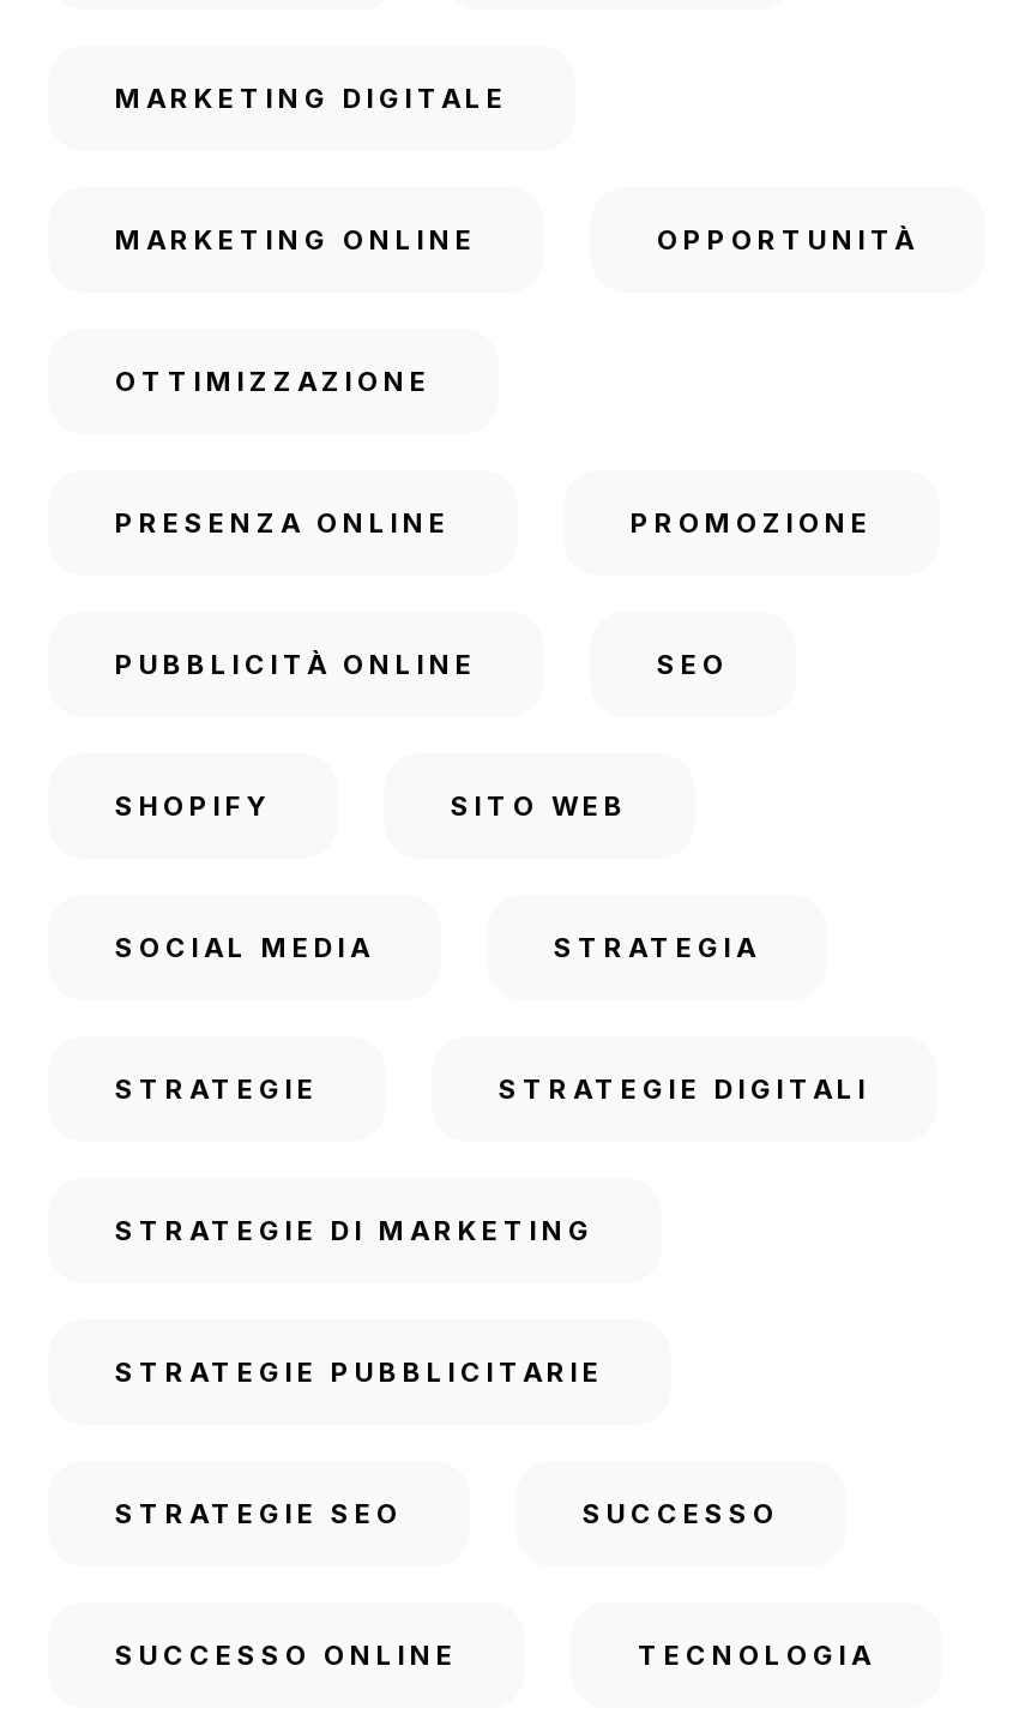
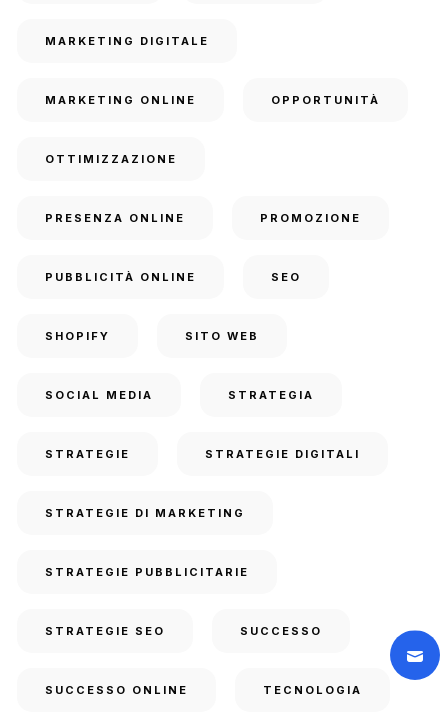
none -> [389,629,441,681] [image]

